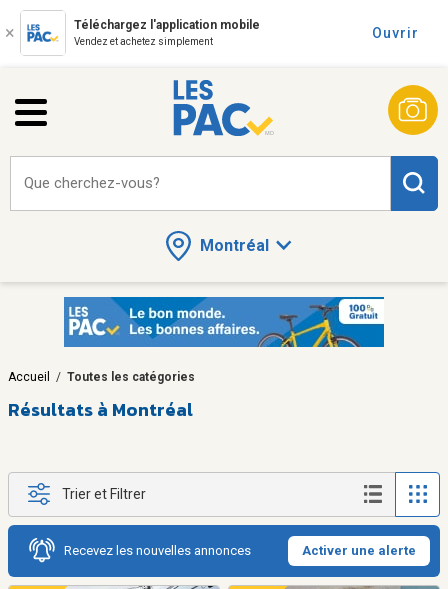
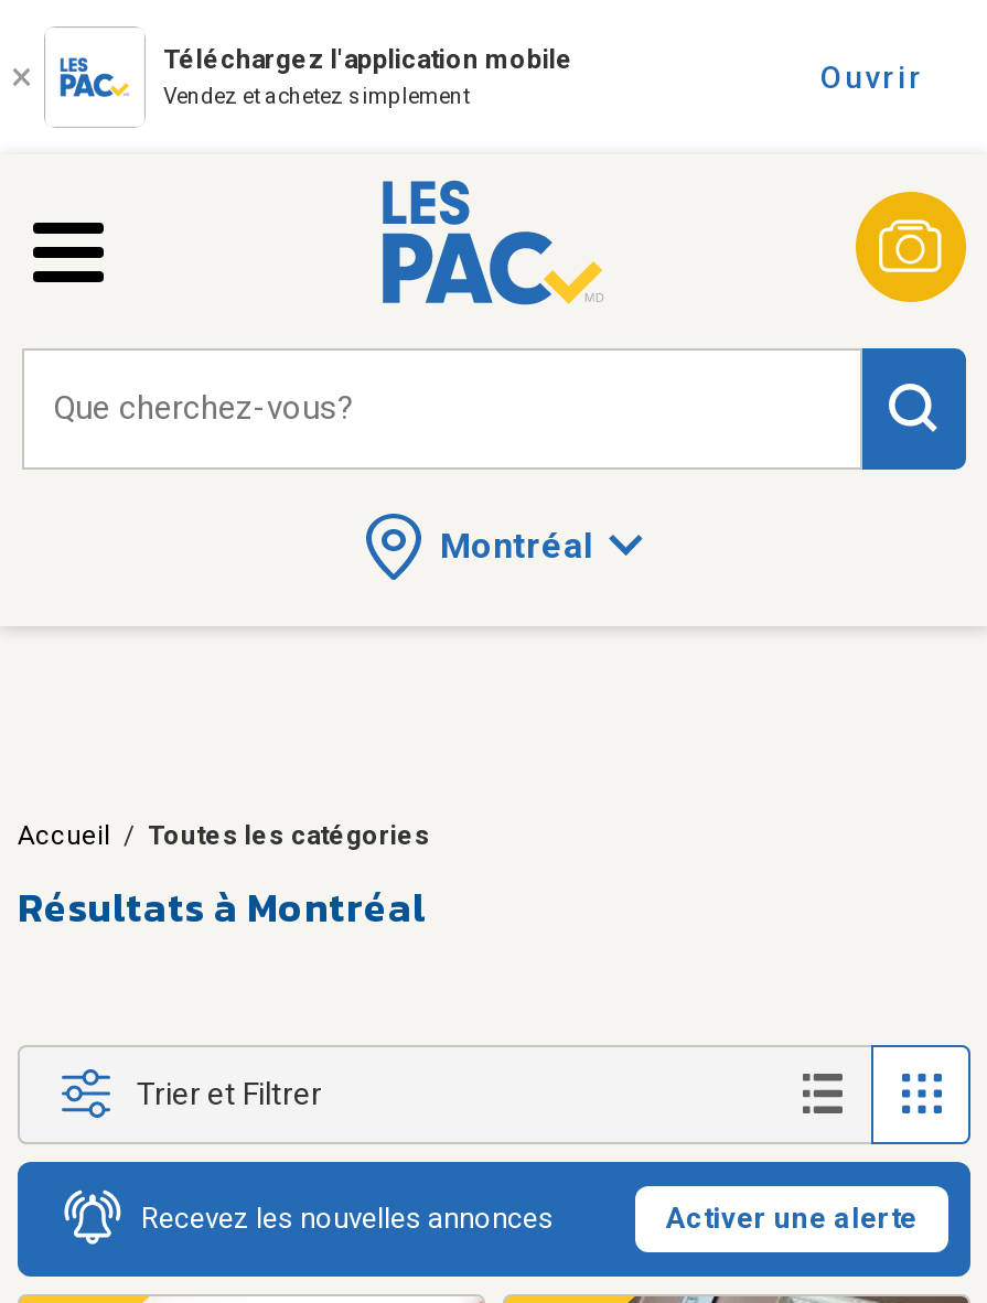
[63,296,385,348] [image] -> none

